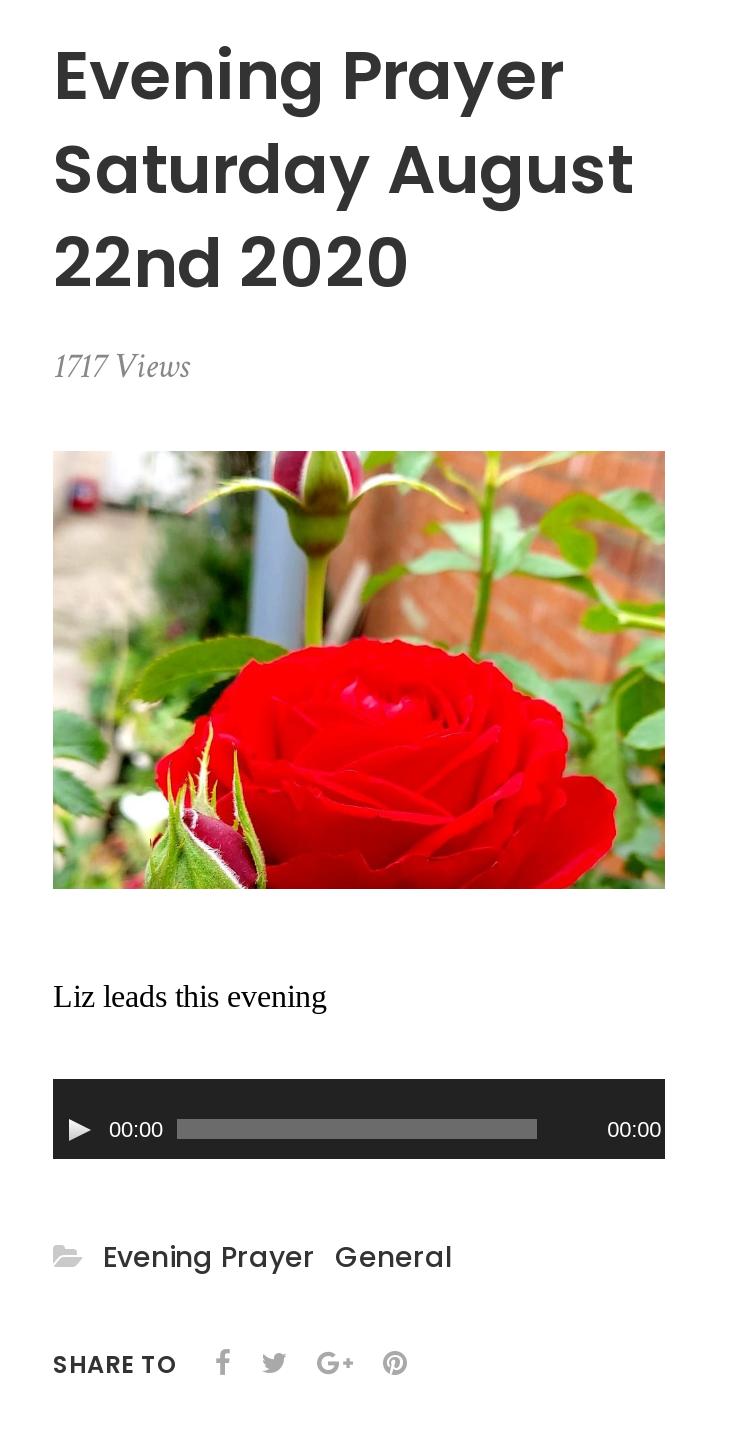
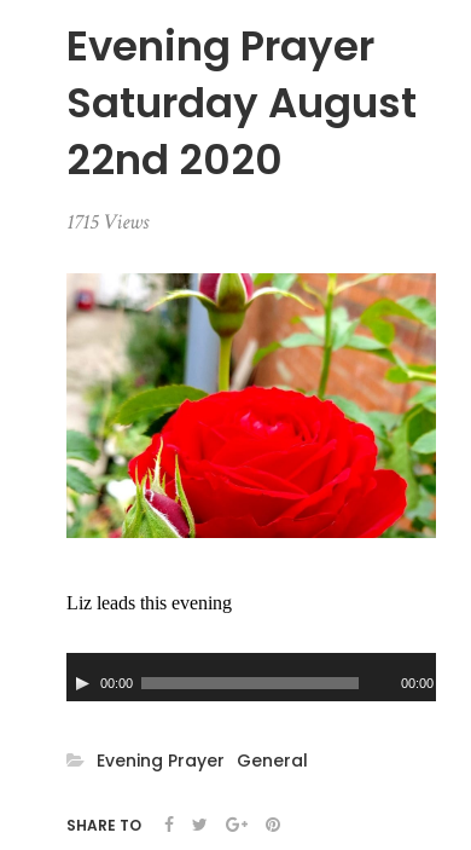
[53,343,189,389] 1717 Views -> [66,208,149,236] 1715 Views

